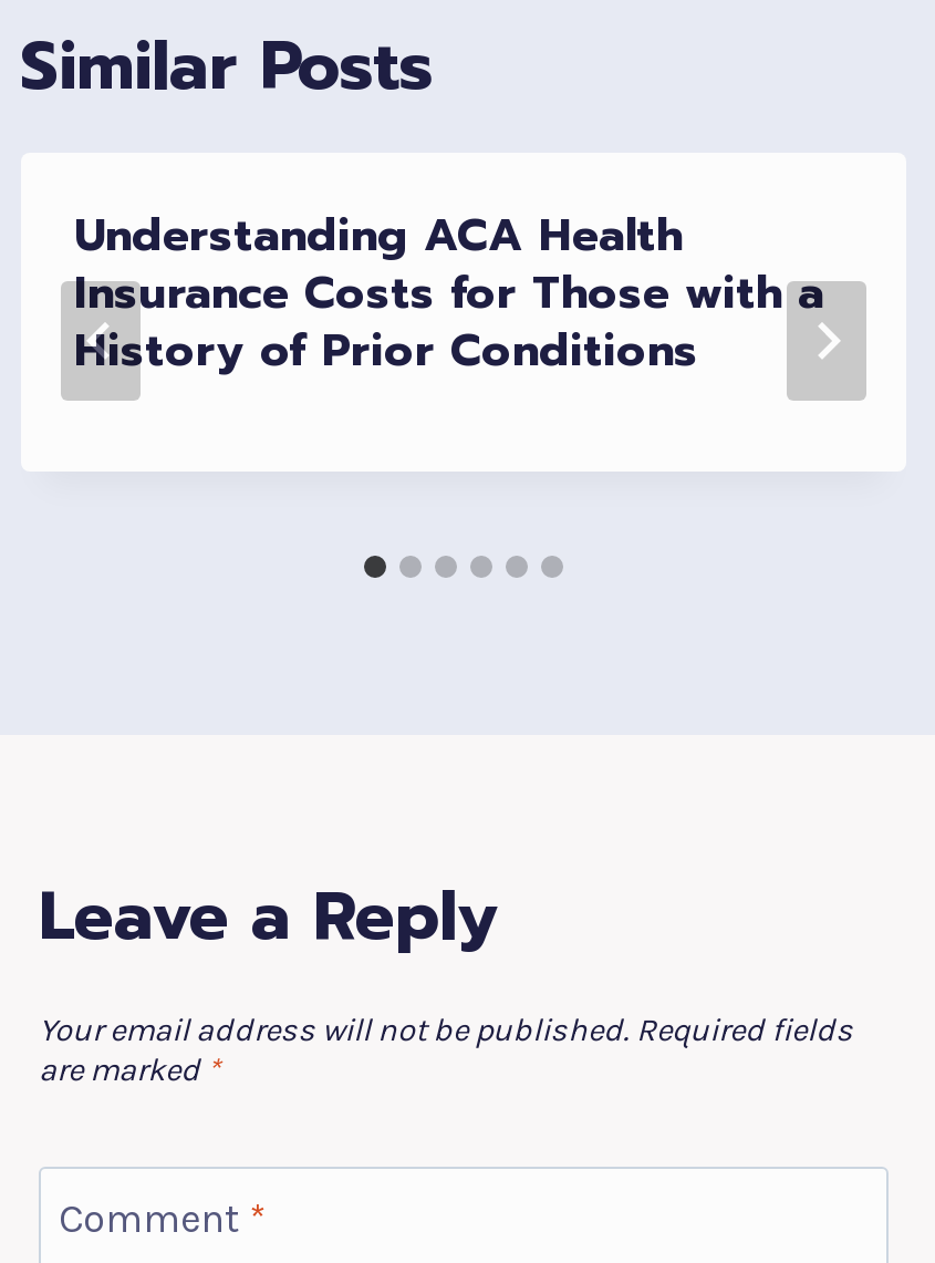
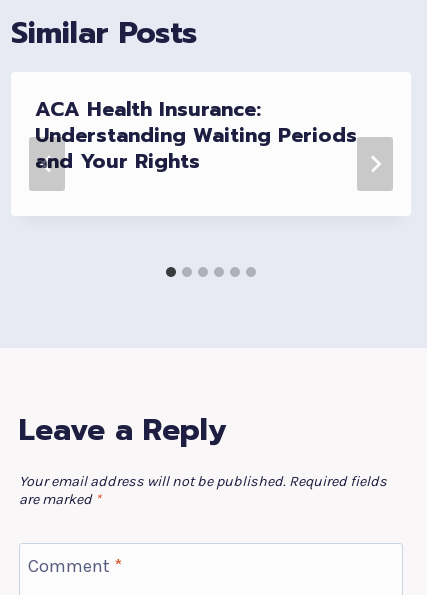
[74,202,824,384] Understanding ACA Health | Insurance Costs for Those with a | History of Prior Conditions -> [35,94,357,176] ACA Health Insurance: | Understanding Waiting Periods | and Your Rights

